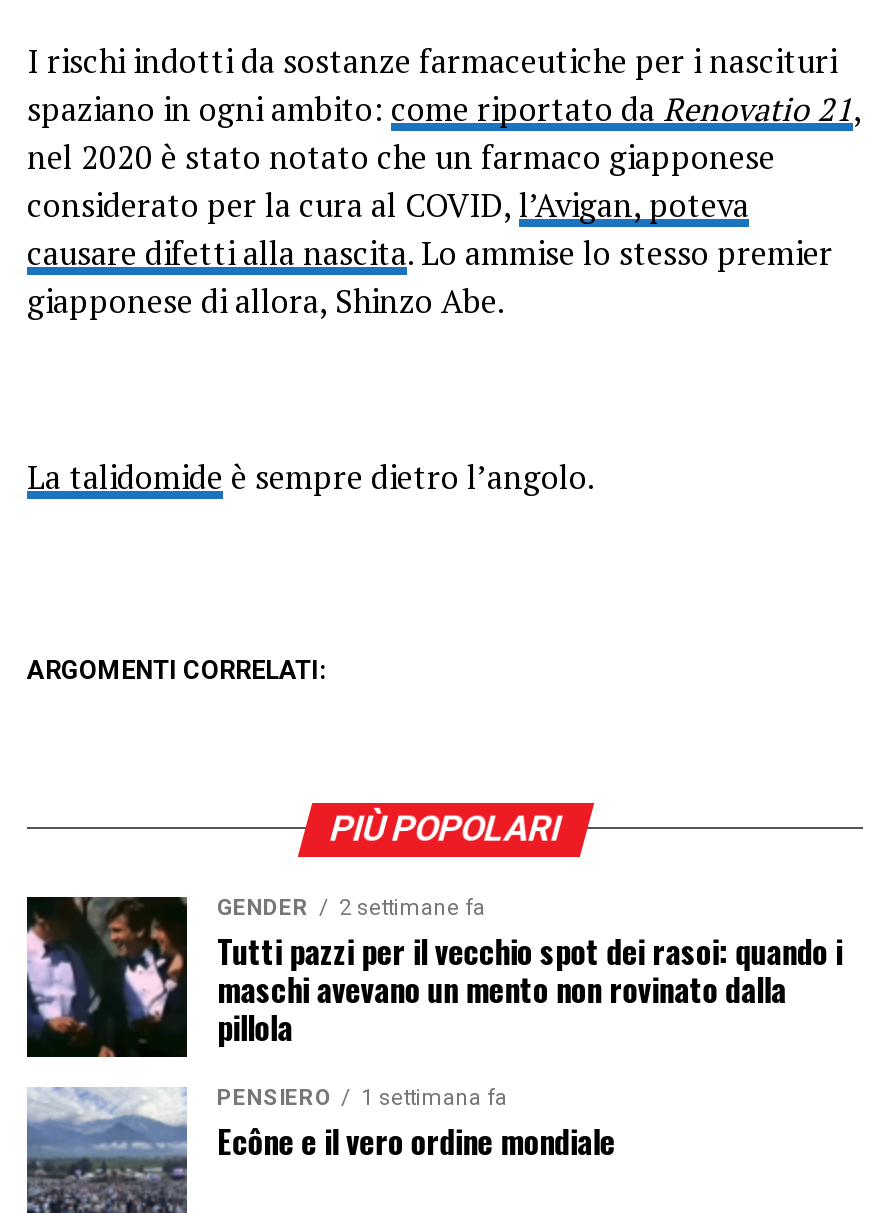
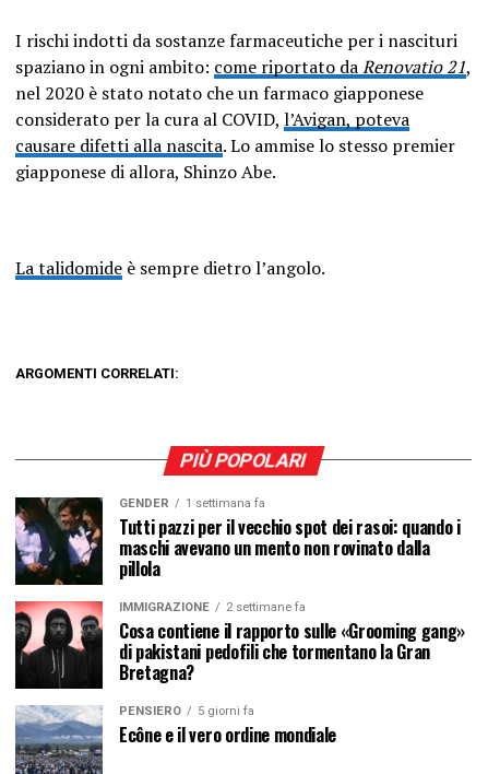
[217,895,485,921] GENDER 2 settimane fa -> [119,496,265,510] GENDER 1 settimana fa
none -> [14,600,465,690] [image] | IMMIGRAZIONE | 2 settimane fa | Cosa contiene il rapporto sulle «Grooming gang» | di pakistani pedofili che tormentano la Gran | Bretagna?
[217,1085,507,1111] PENSIERO 1 settimana fa -> [119,704,254,718] PENSIERO 5 giorni fa

